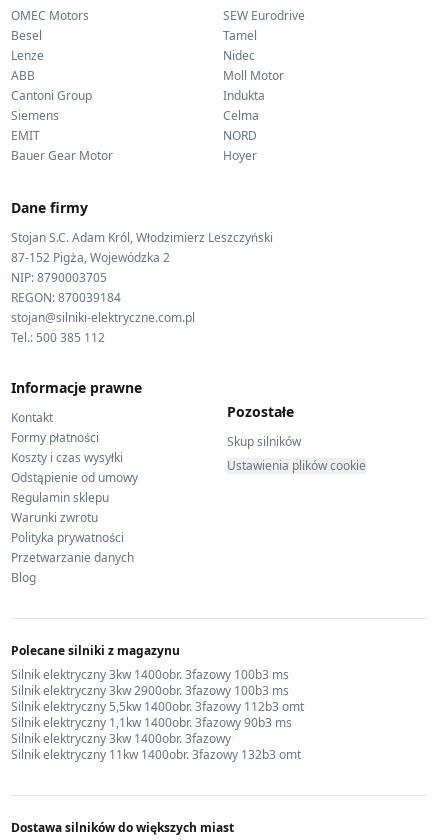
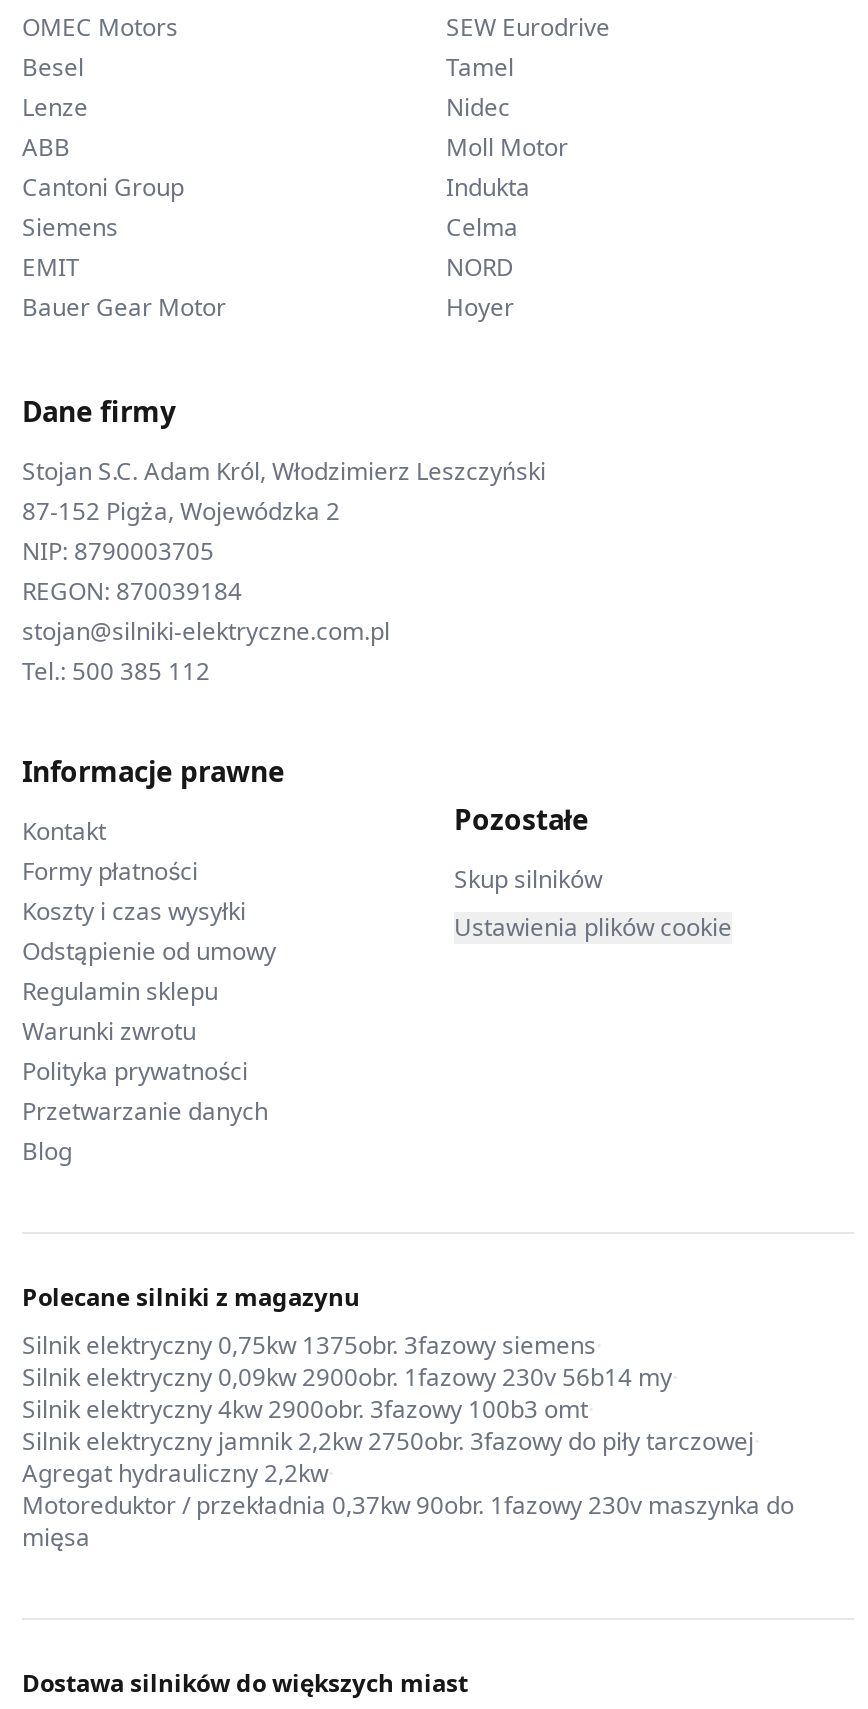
[11,666,307,763] Silnik elektryczny 3kw 1400obr. 3fazowy 100b3 ms · | Silnik elektryczny 3kw 2900obr. 3fazowy 100b3 ms · | Silnik elektryczny 5,5kw 1400obr. 3fazowy 112b3 omt · | Silnik elektryczny 1,1kw 1400obr. 3fazowy 90b3 ms · | Silnik elektryczny 3kw 1400obr. 3fazowy · | Silnik elektryczny 11kw 1400obr. 3fazowy 132b3 omt -> [22,1329,794,1555] Silnik elektryczny 0,75kw 1375obr. 3fazowy siemens · | Silnik elektryczny 0,09kw 2900obr. 1fazowy 230v 56b14 my · | Silnik elektryczny 4kw 2900obr. 3fazowy 100b3 omt · | Silnik elektryczny jamnik 2,2kw 2750obr. 3fazowy do piły tarczowej · | Agregat hydrauliczny 2,2kw · | Motoreduktor / przekładnia 0,37kw 90obr. 1fazowy 230v maszynka do | mięsa

